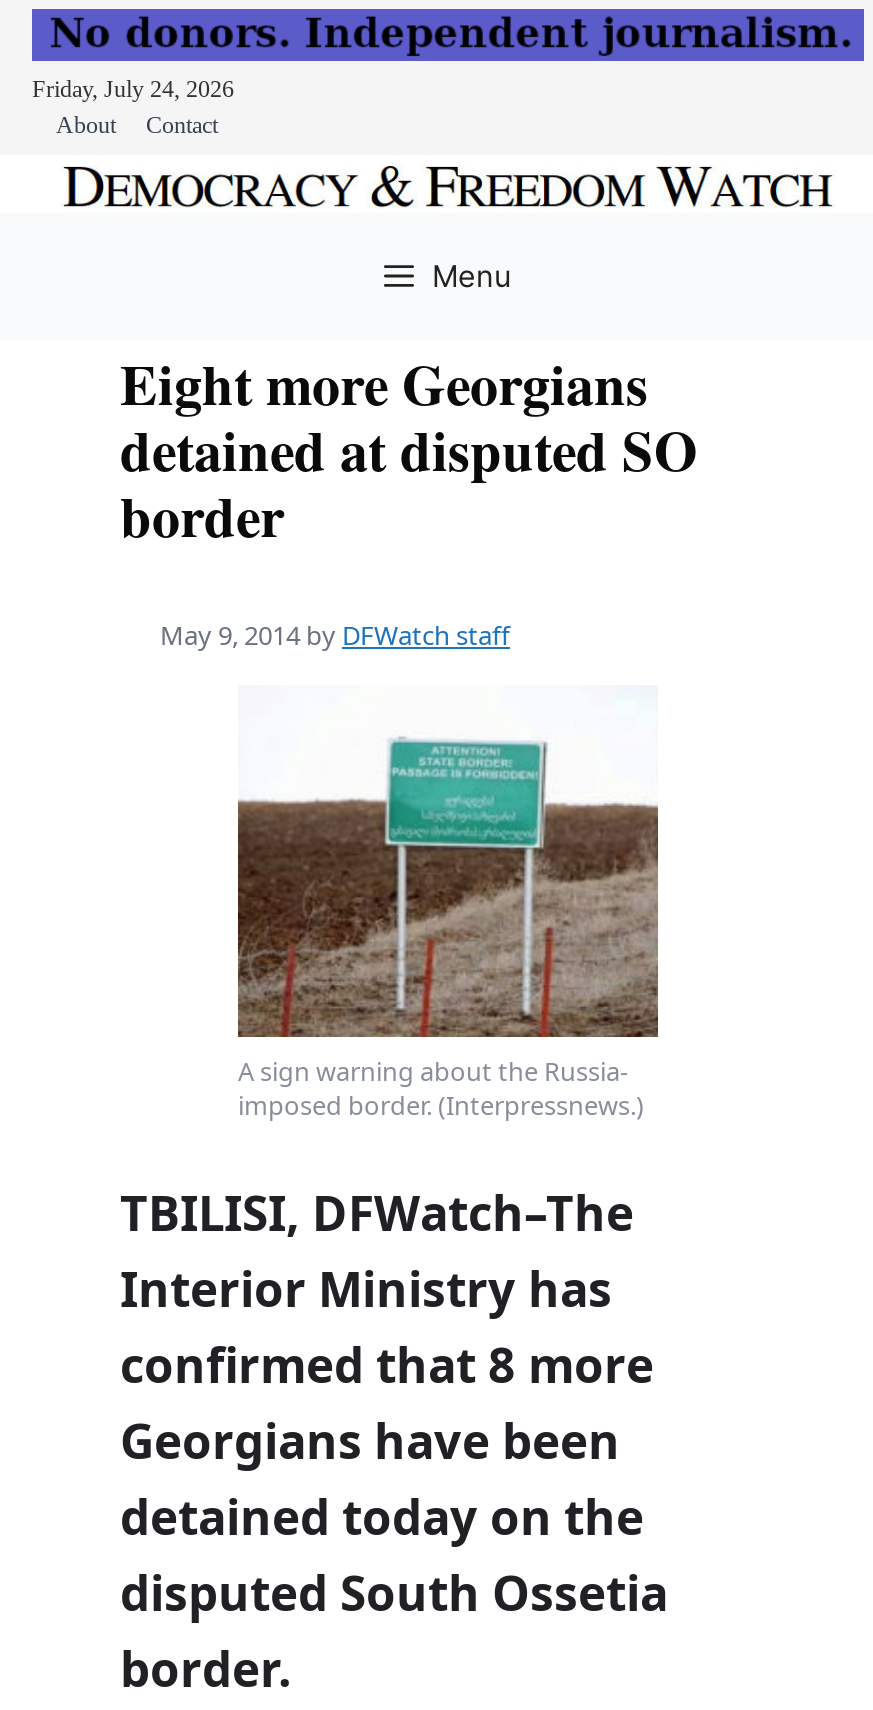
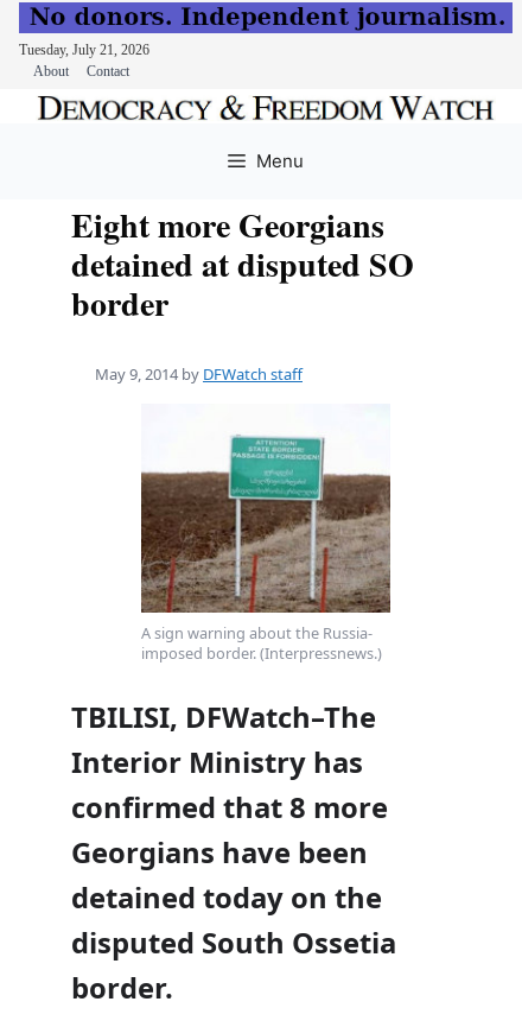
[32,75,234,103] Friday, July 24, 2026 -> [19,41,149,58] Tuesday, July 21, 2026

